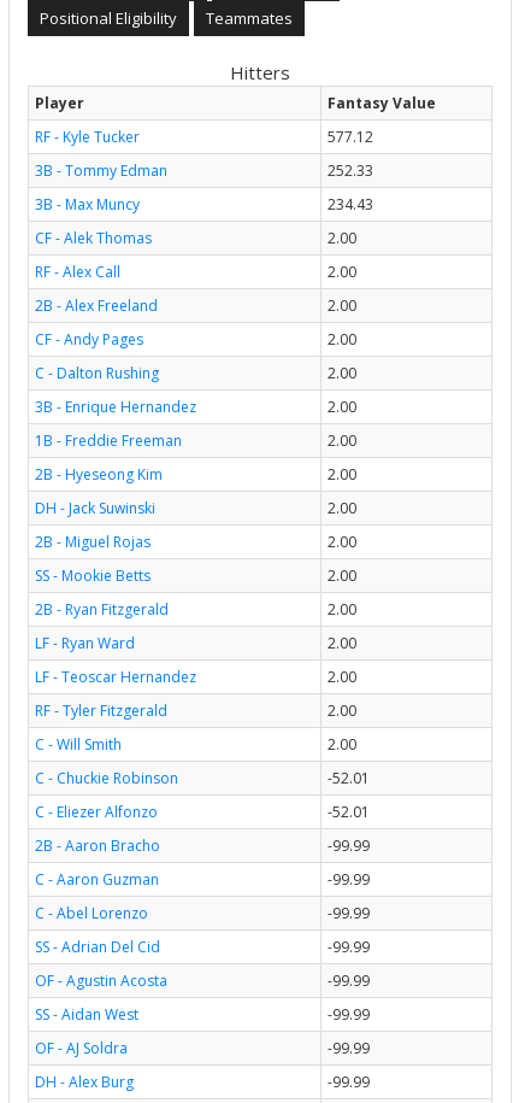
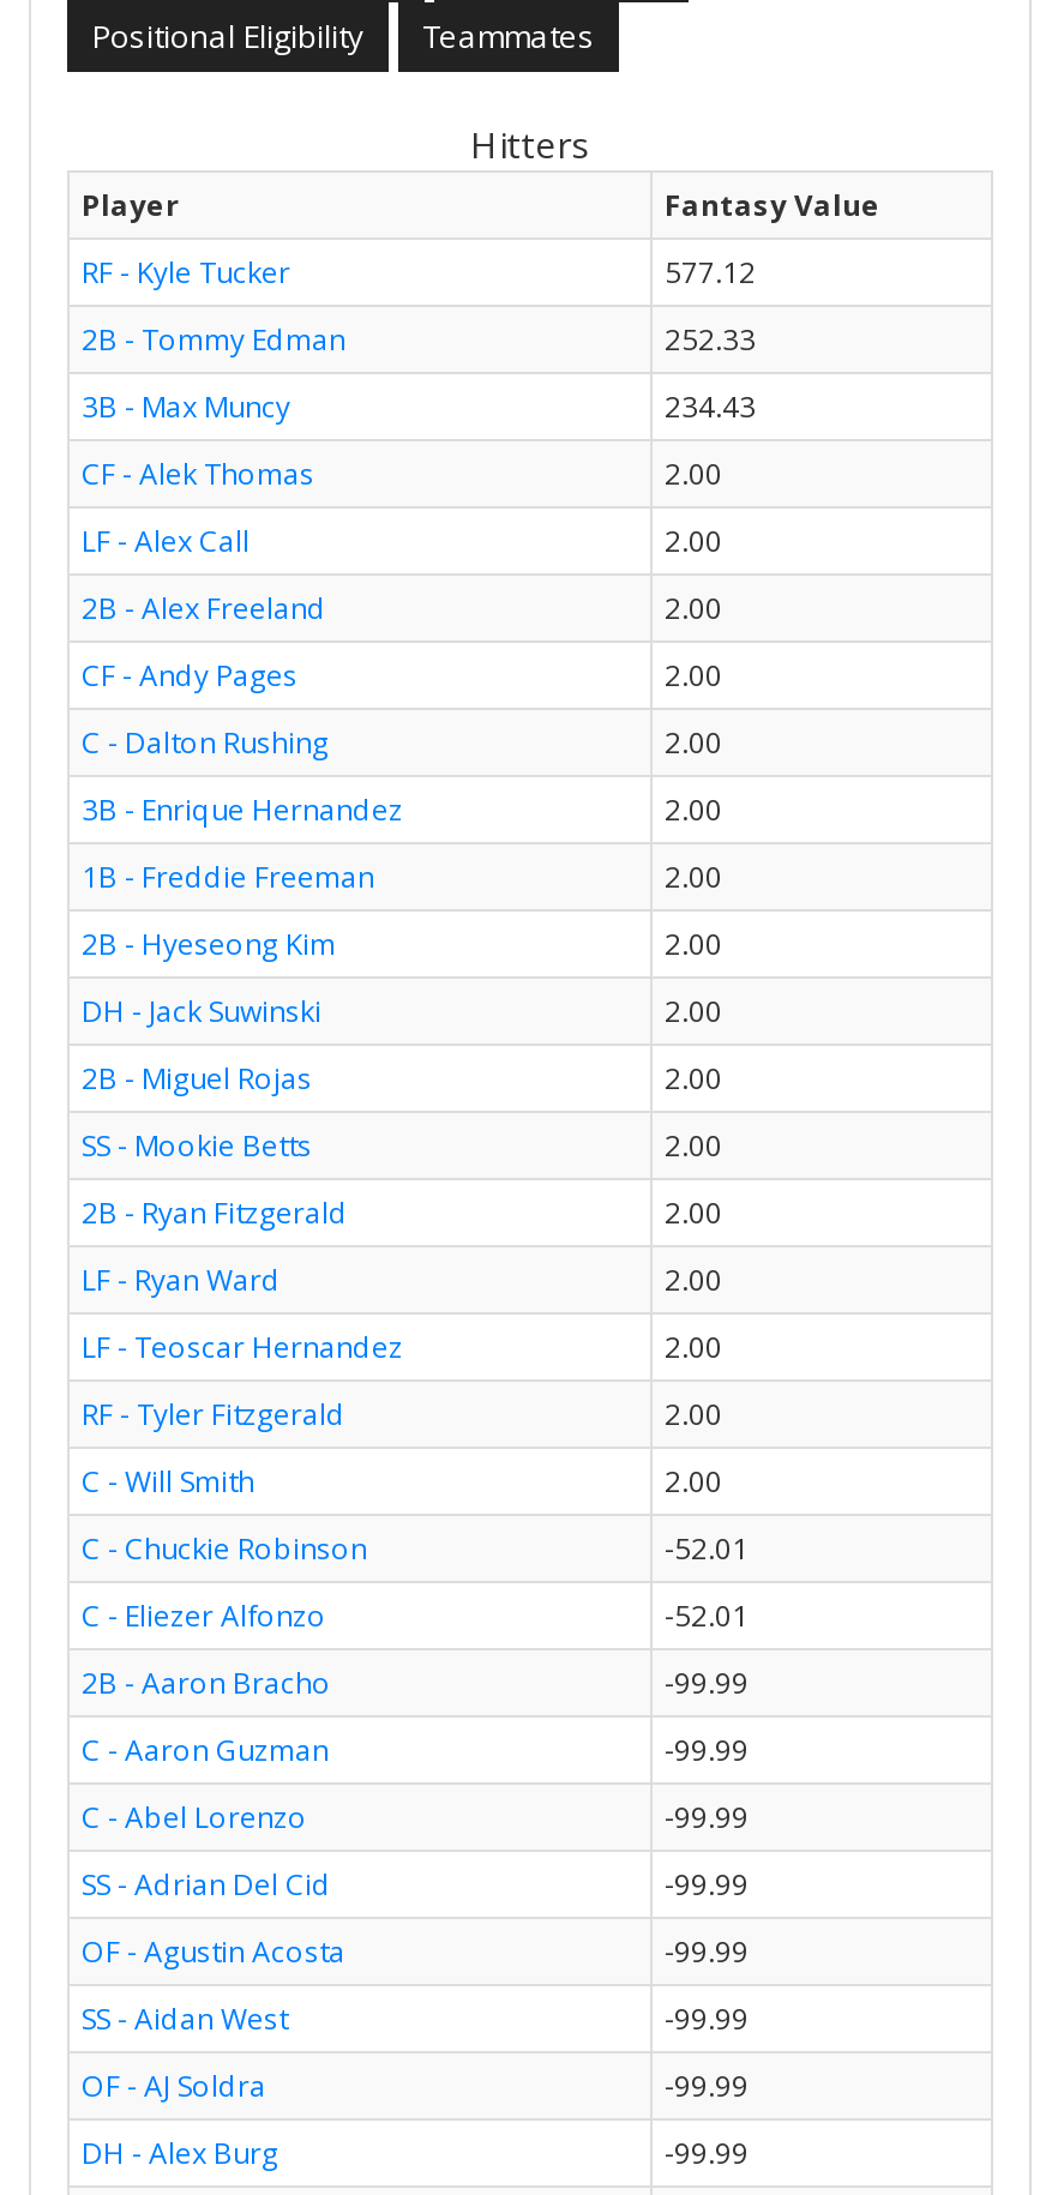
[35,160,167,181] 3B - Tommy Edman -> [82,319,345,360] 2B - Tommy Edman
[35,262,120,282] RF - Alex Call -> [82,521,250,561] LF - Alex Call

